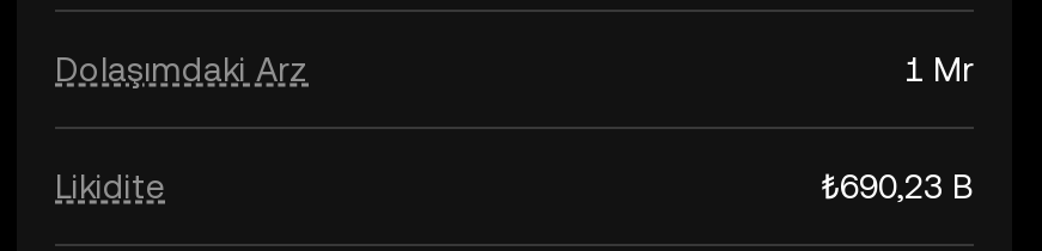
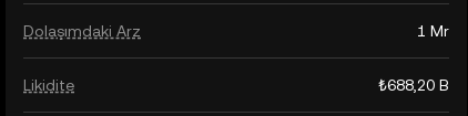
[821,167,974,206] ₺690,23 B -> [378,76,449,94] ₺688,20 B

